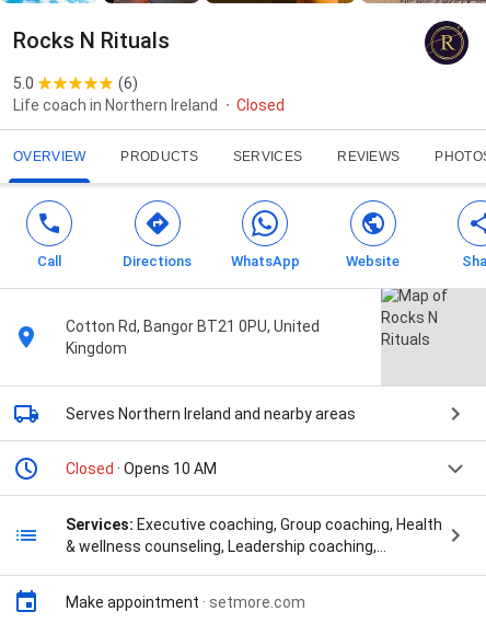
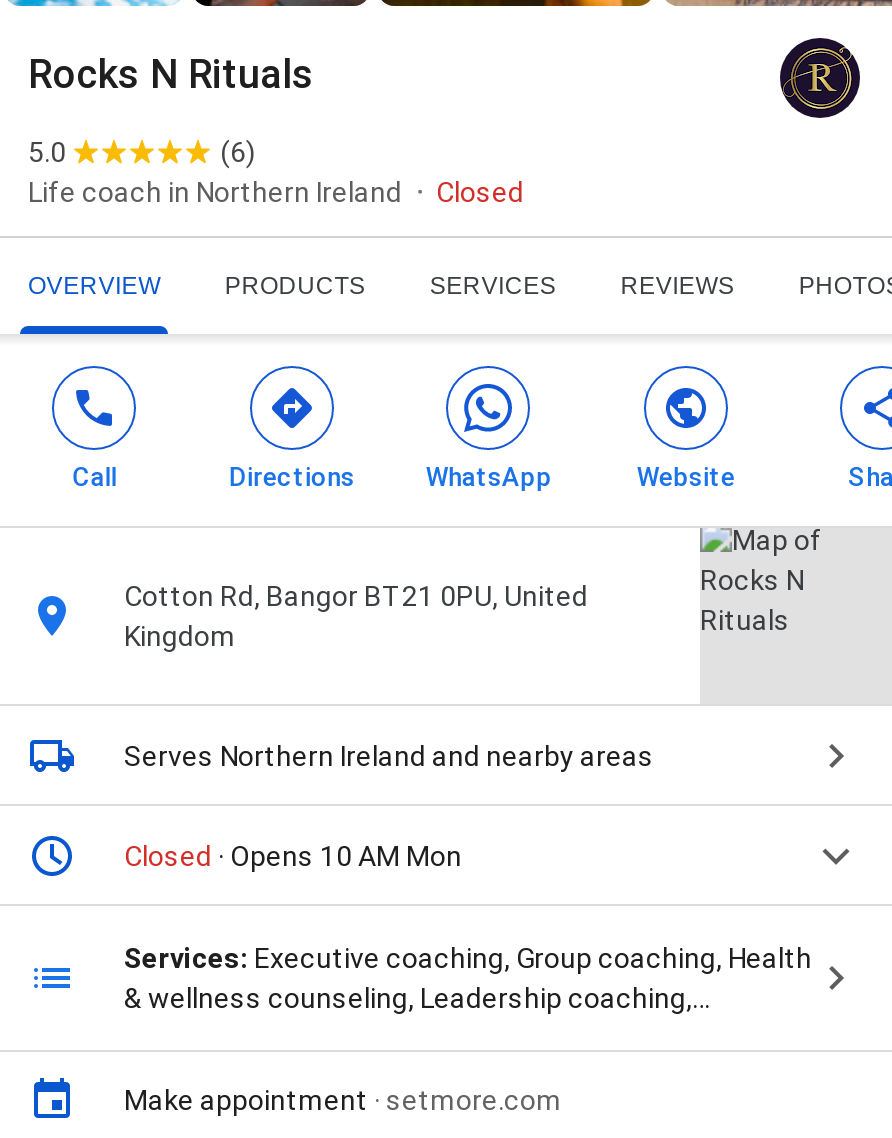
[66,460,217,478] Closed · Opens 10 AM -> [124,840,462,872] Closed · Opens 10 AM Mon

